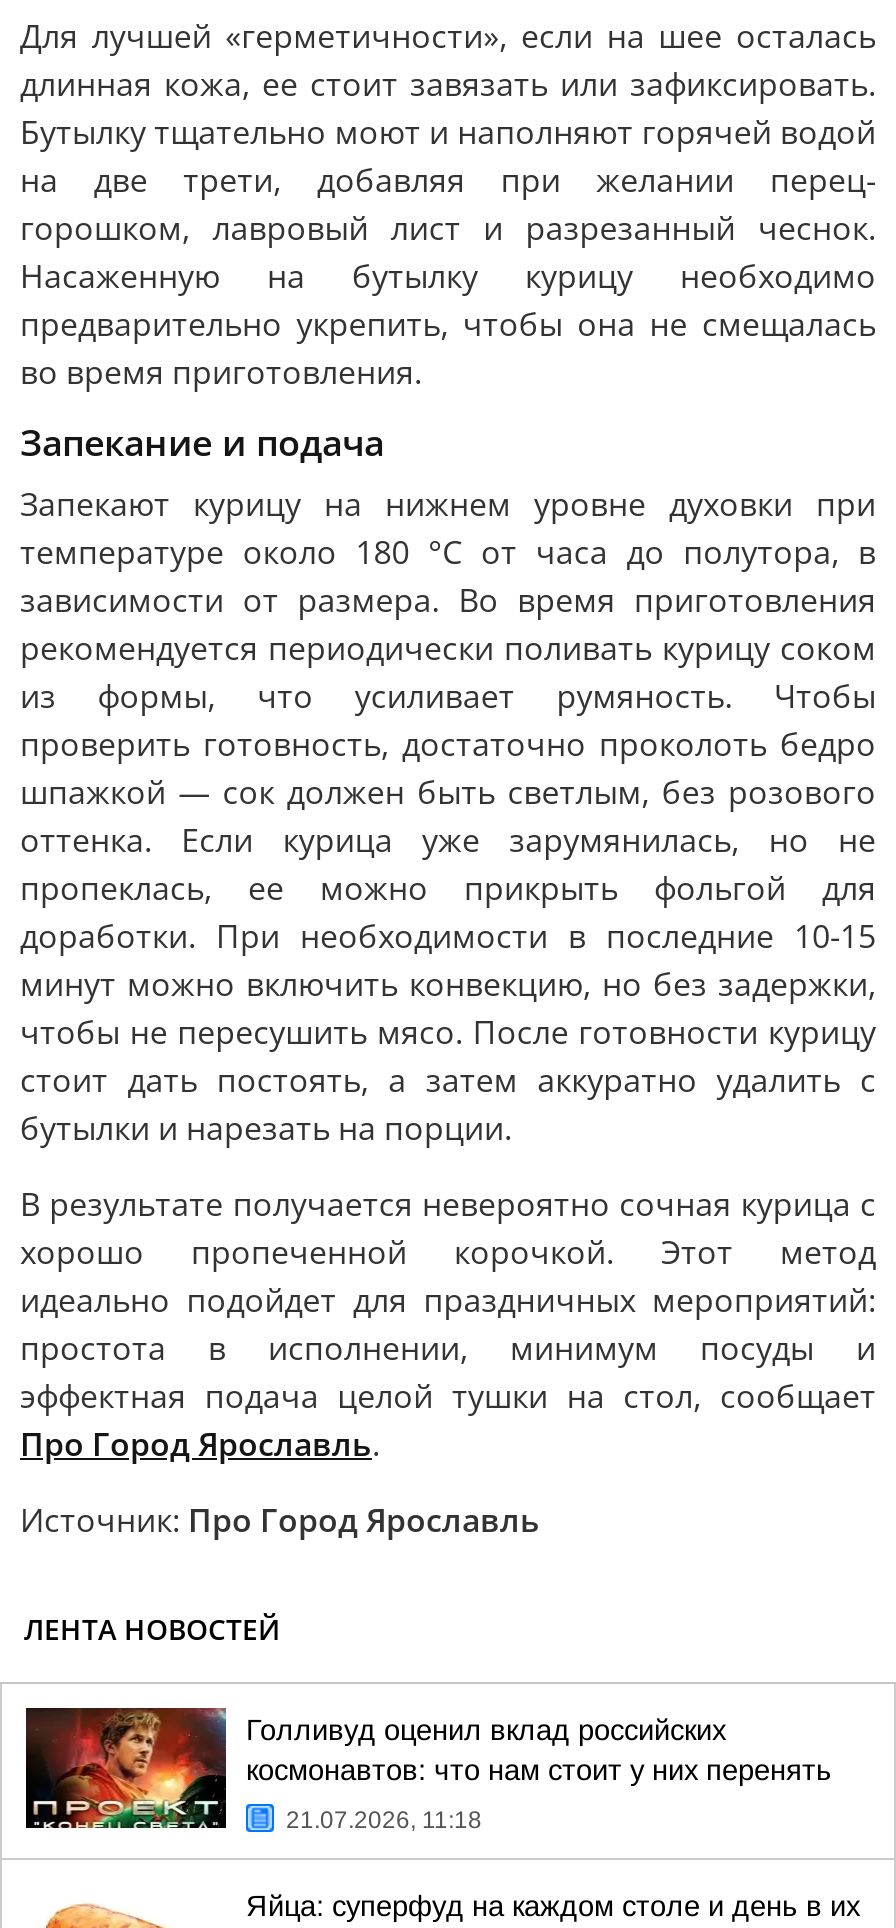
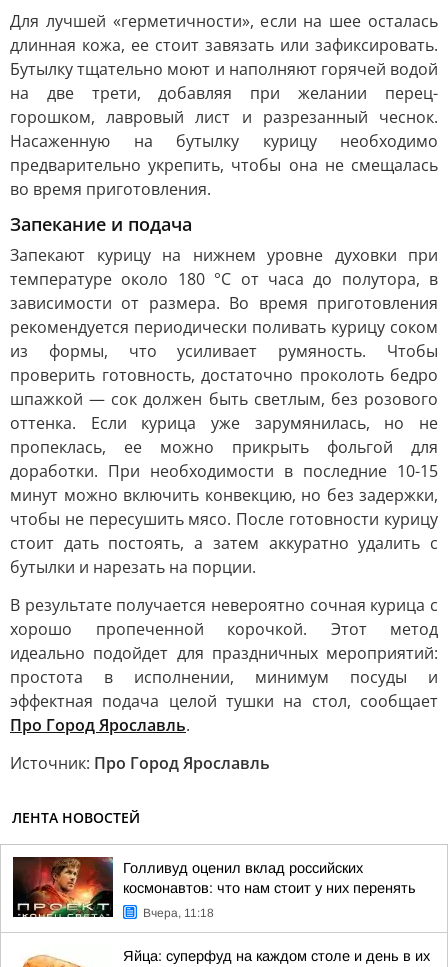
[286,1806,482,1834] 21.07.2026, 11:18 -> [143,906,214,920] Вчера, 11:18

